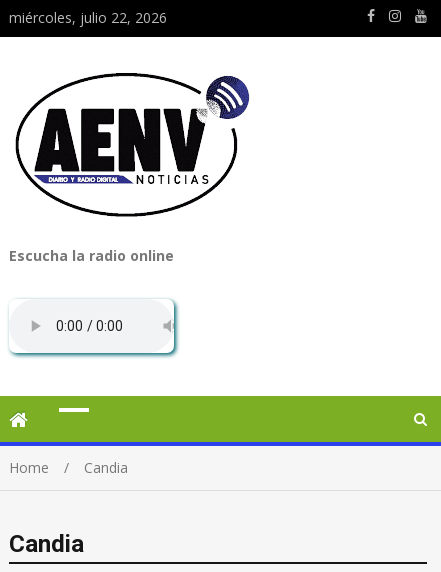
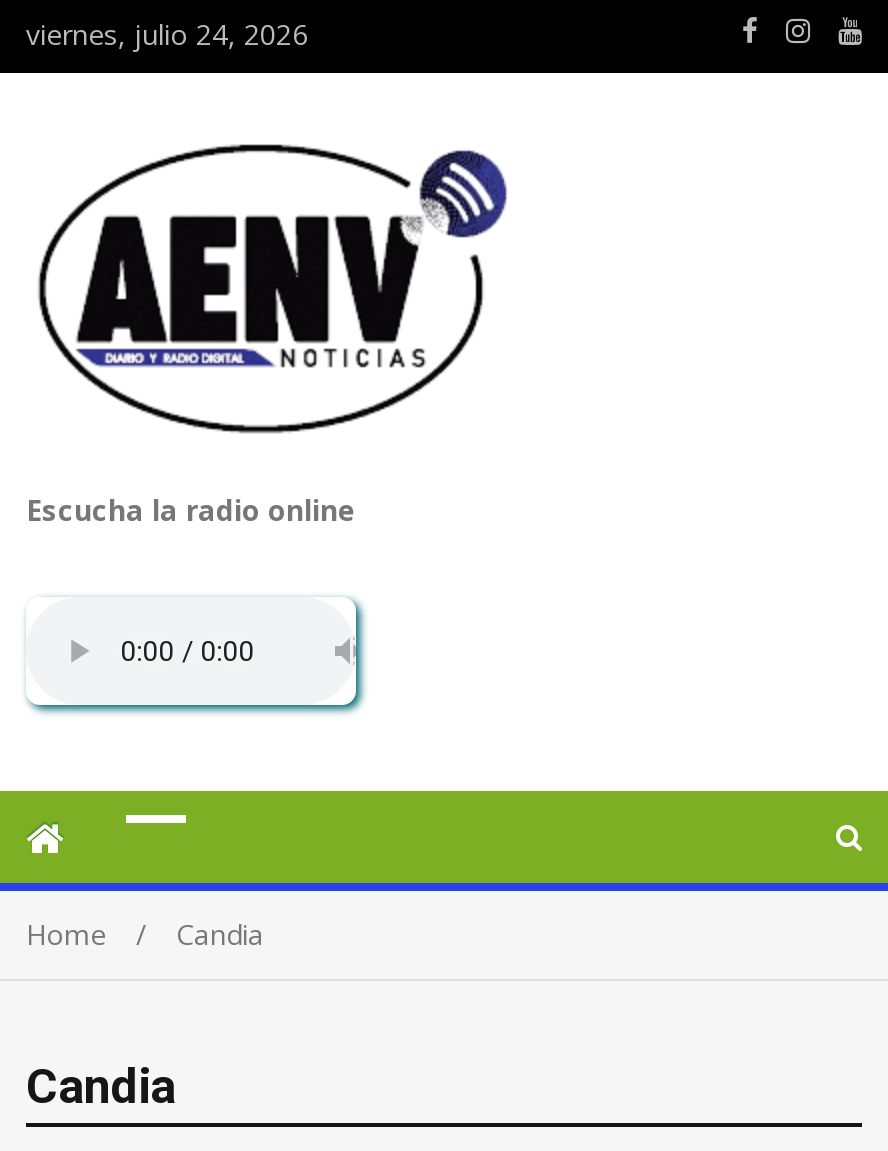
[9,8,167,27] miércoles, julio 22, 2026 -> [26,15,308,53] viernes, julio 24, 2026

